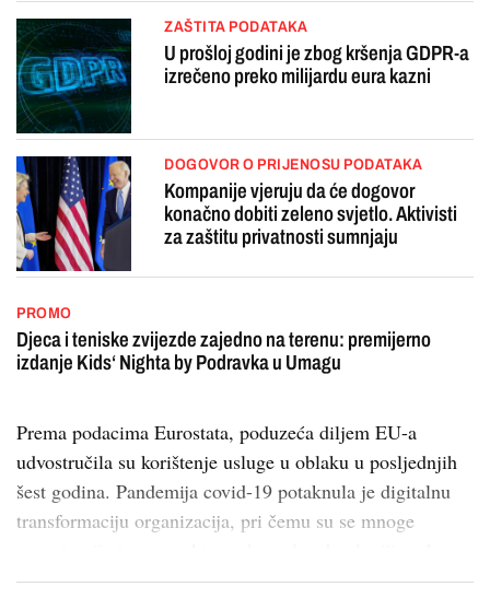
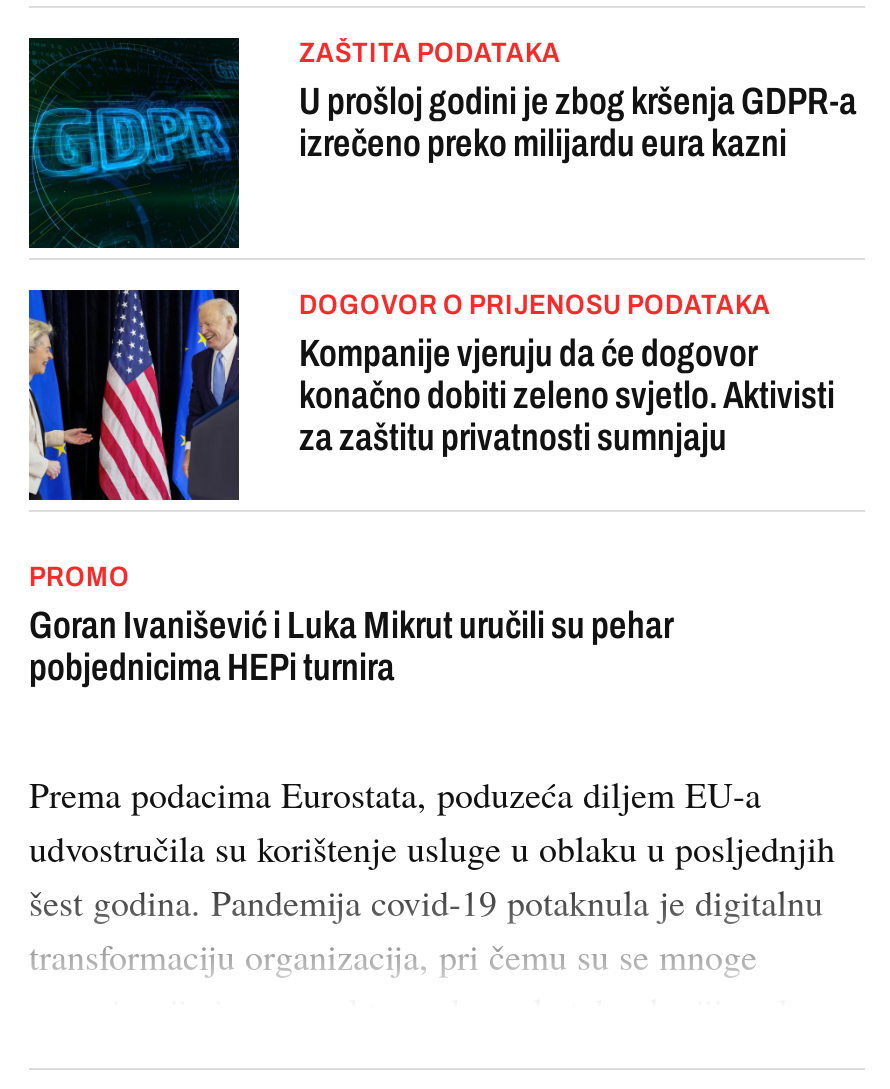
[16,328,431,374] Djeca i teniske zvijezde zajedno na terenu: premijerno | izdanje Kids‘ Nighta by Podravka u Umagu -> [29,604,673,688] Goran Ivanišević i Luka Mikrut uručili su pehar | pobjednicima HEPi turnira

